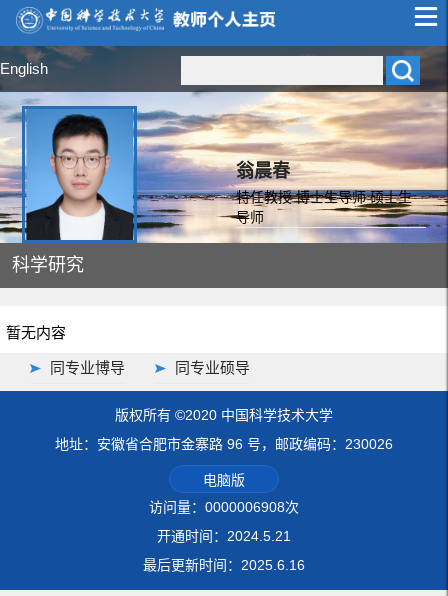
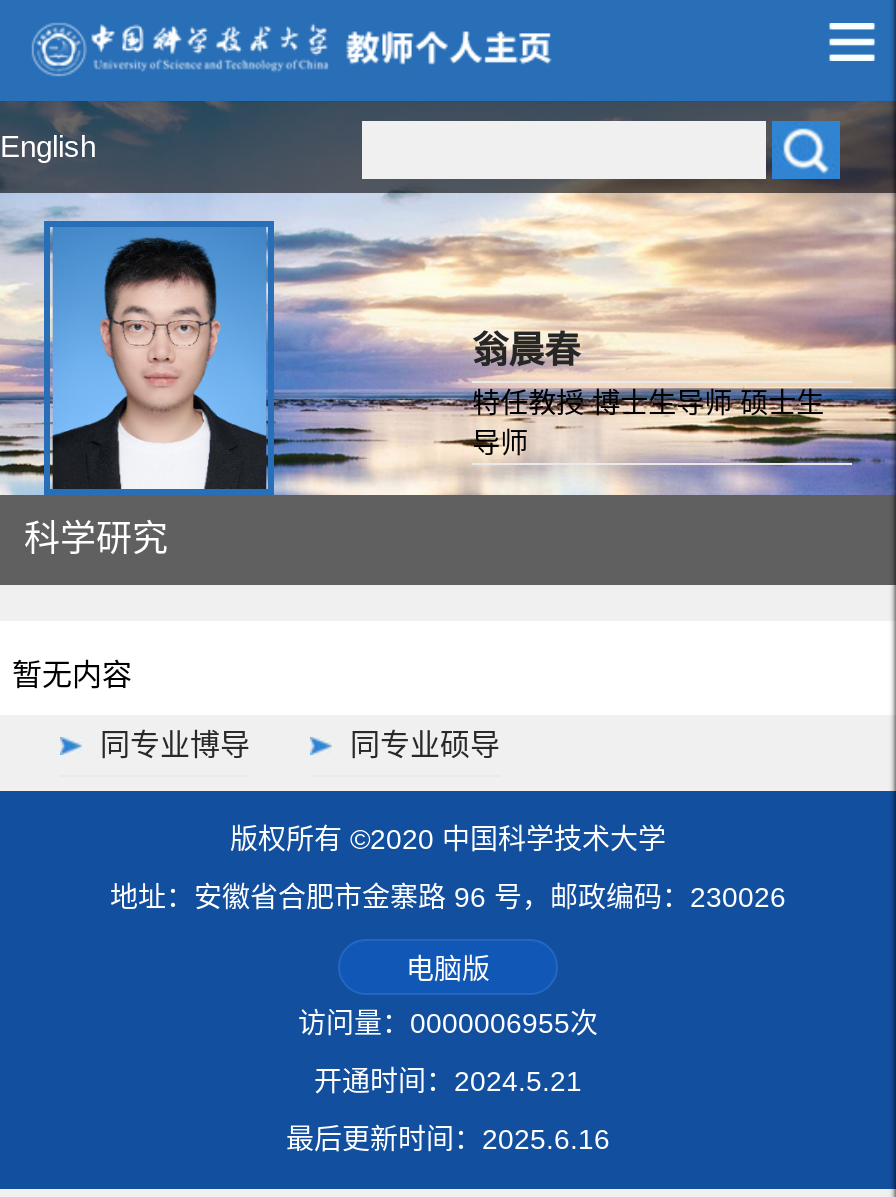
[149,499,299,515] 访问量：0000006908次 -> [298,1007,598,1039] 访问量：0000006955次

